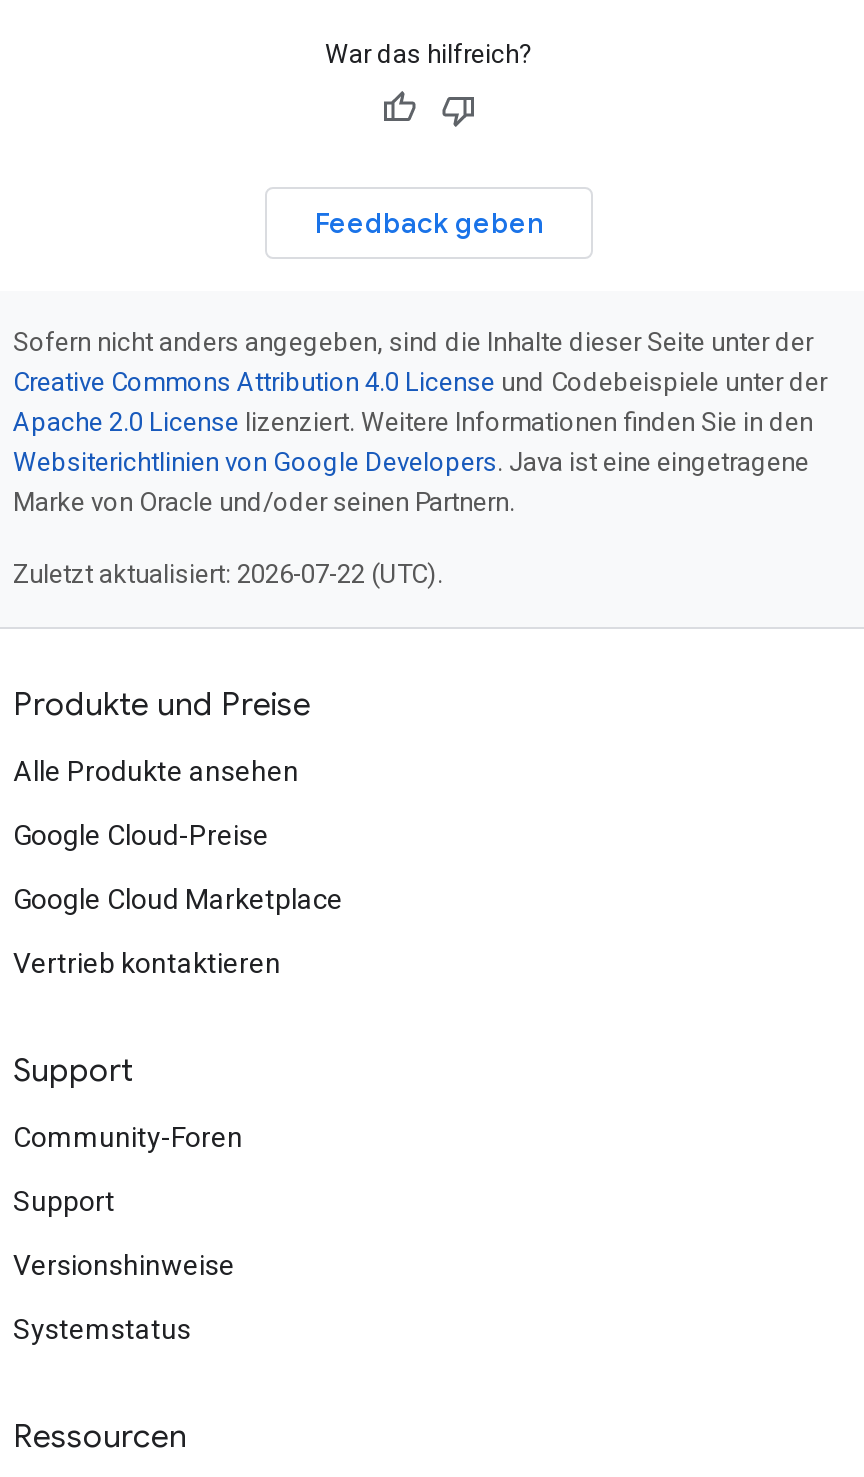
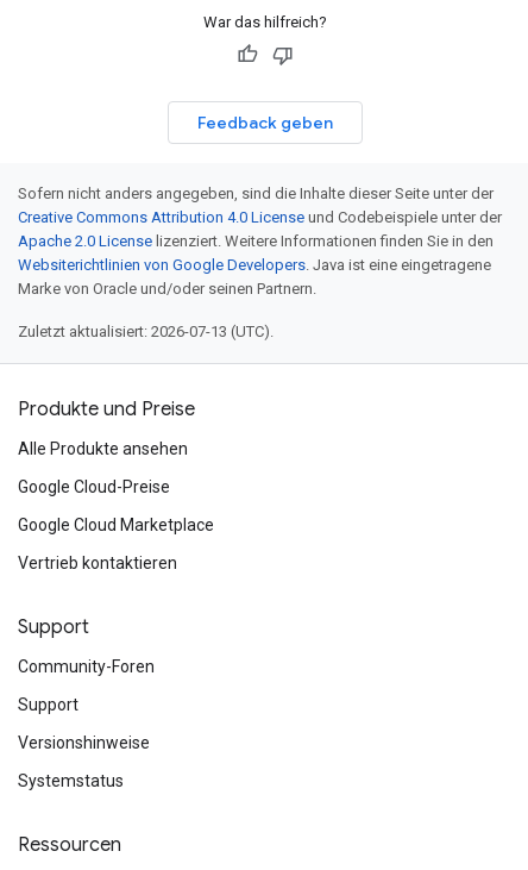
[13,559,443,589] Zuletzt aktualisiert: 2026-07-22 (UTC). -> [18,323,274,340] Zuletzt aktualisiert: 2026-07-13 (UTC).

